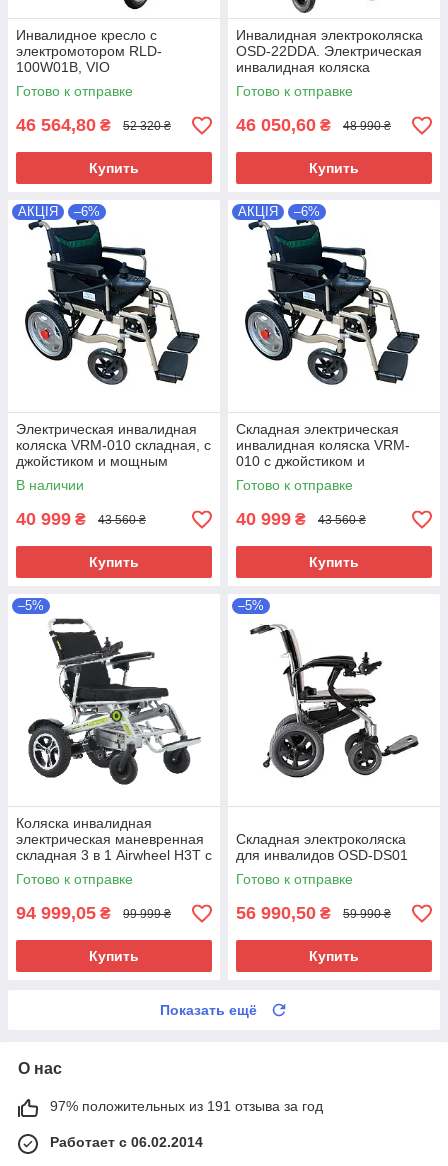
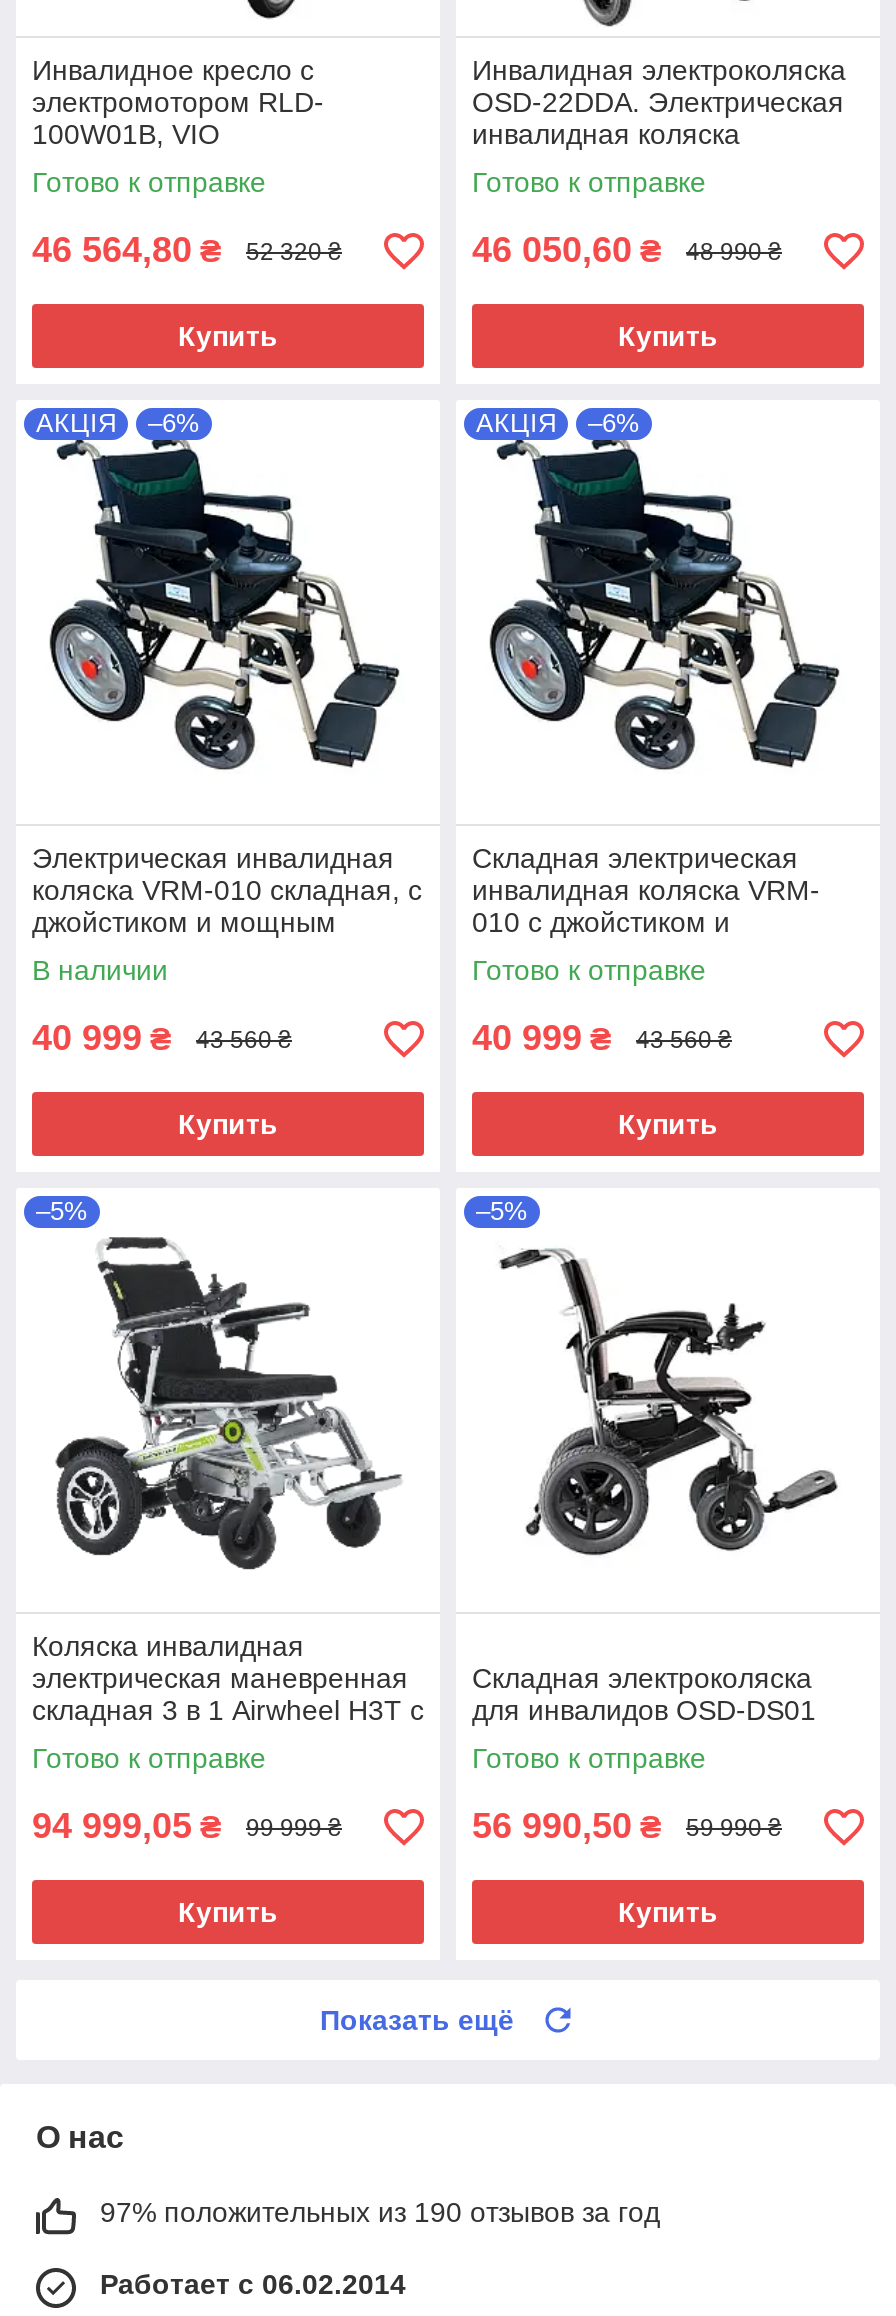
[50,1098,323,1114] 97% положительных из 191 отзыва за год -> [100,2197,660,2229] 97% положительных из 190 отзывов за год

